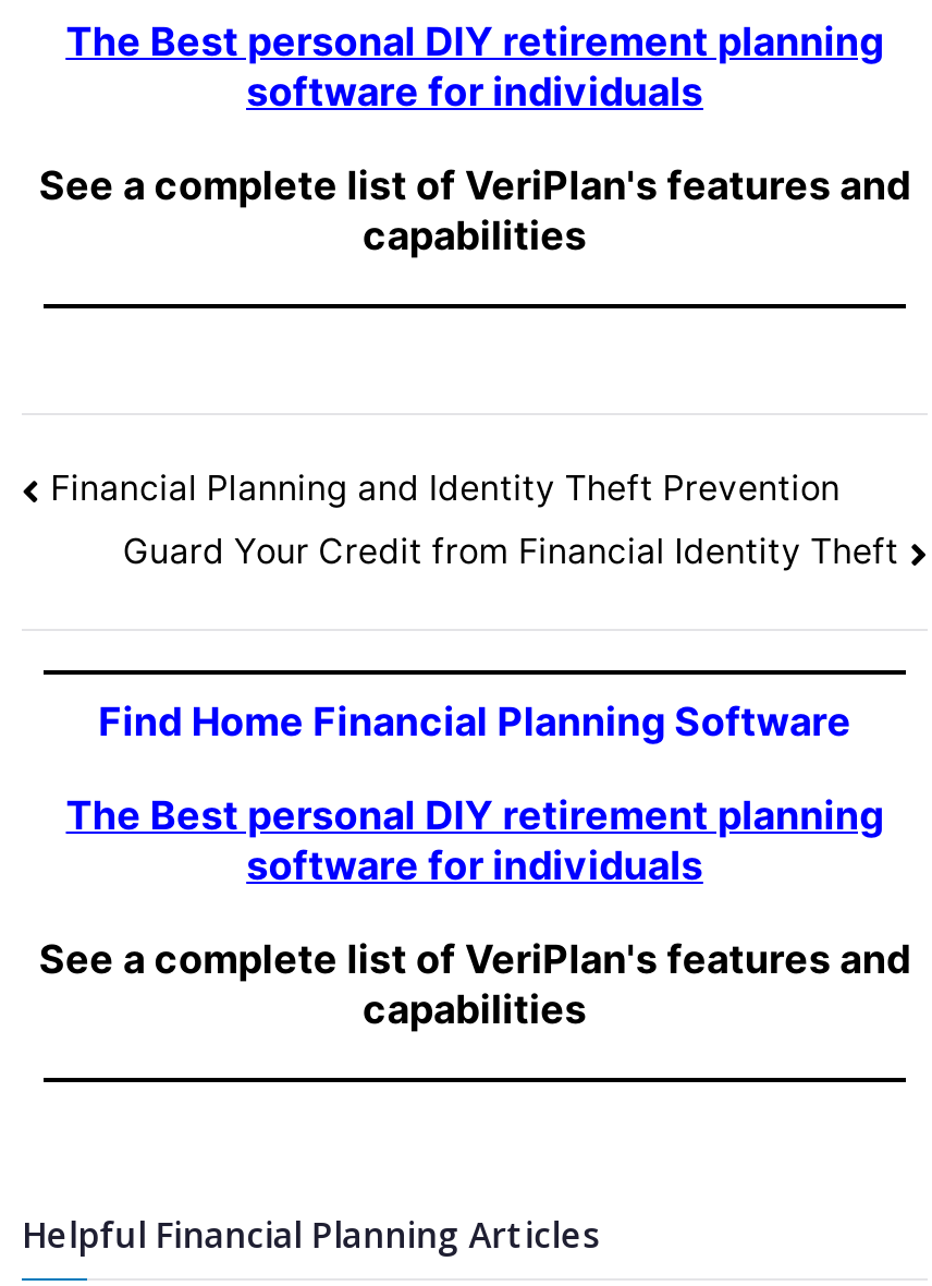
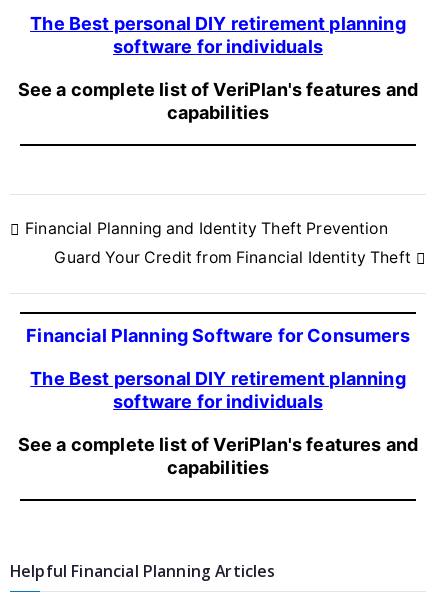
[98,699,851,745] Find Home Financial Planning Software -> [26,325,410,346] Financial Planning Software for Consumers

